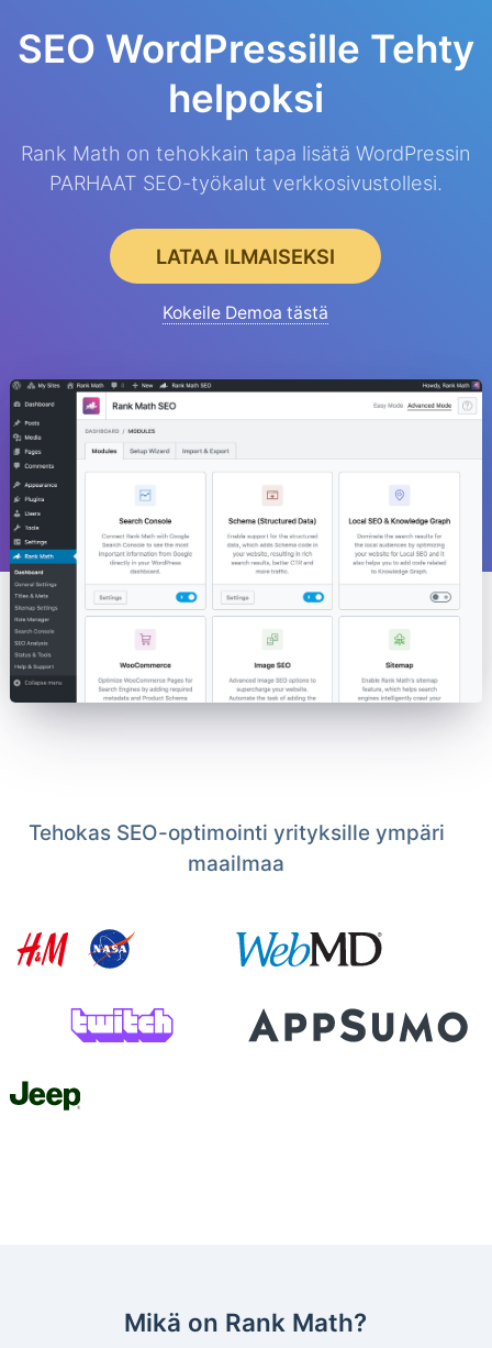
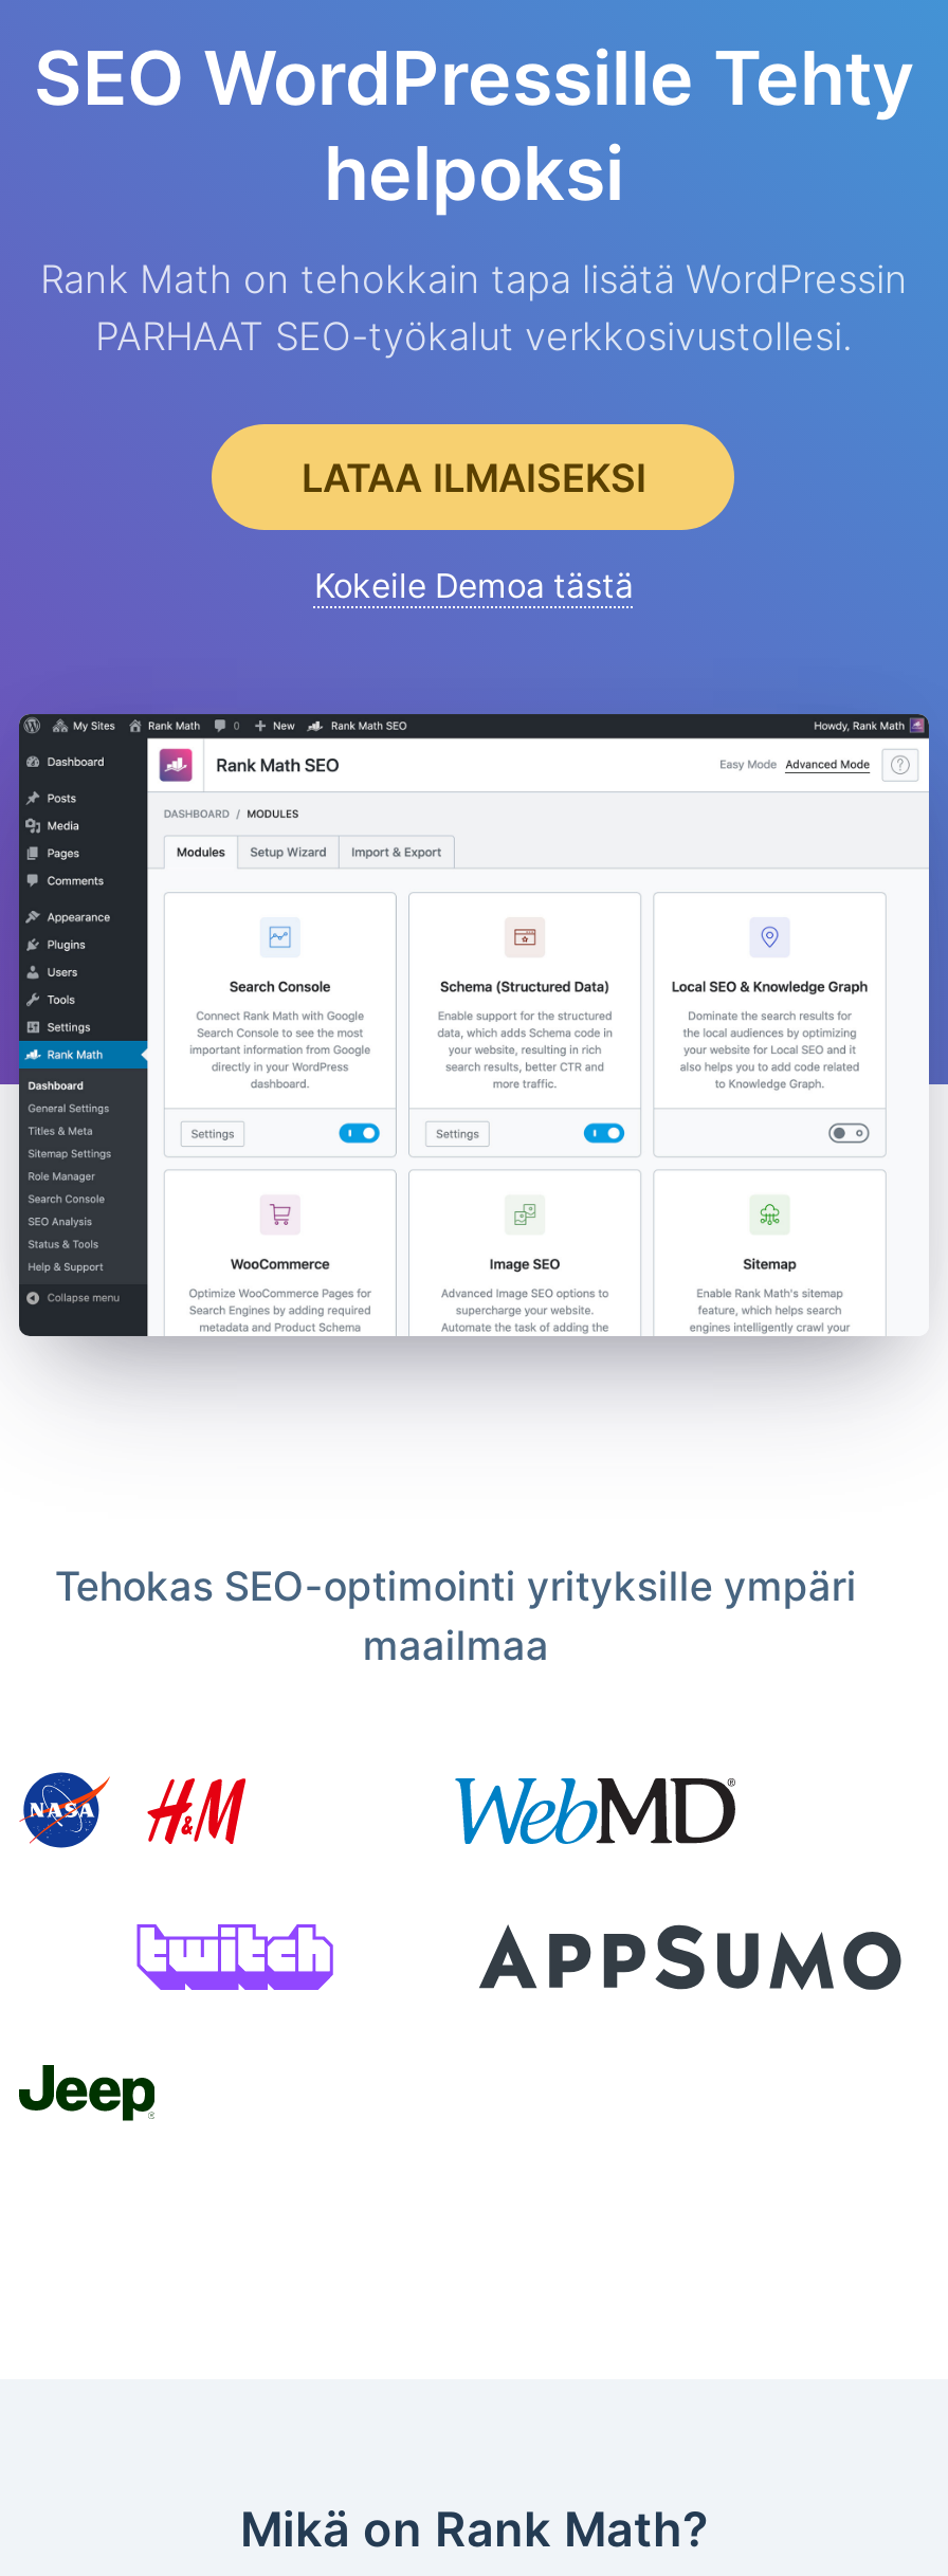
[12,929,69,969] [image] -> [21,1770,131,1850] [image]
[77,928,135,970] [image] -> [146,1772,256,1848] [image]

